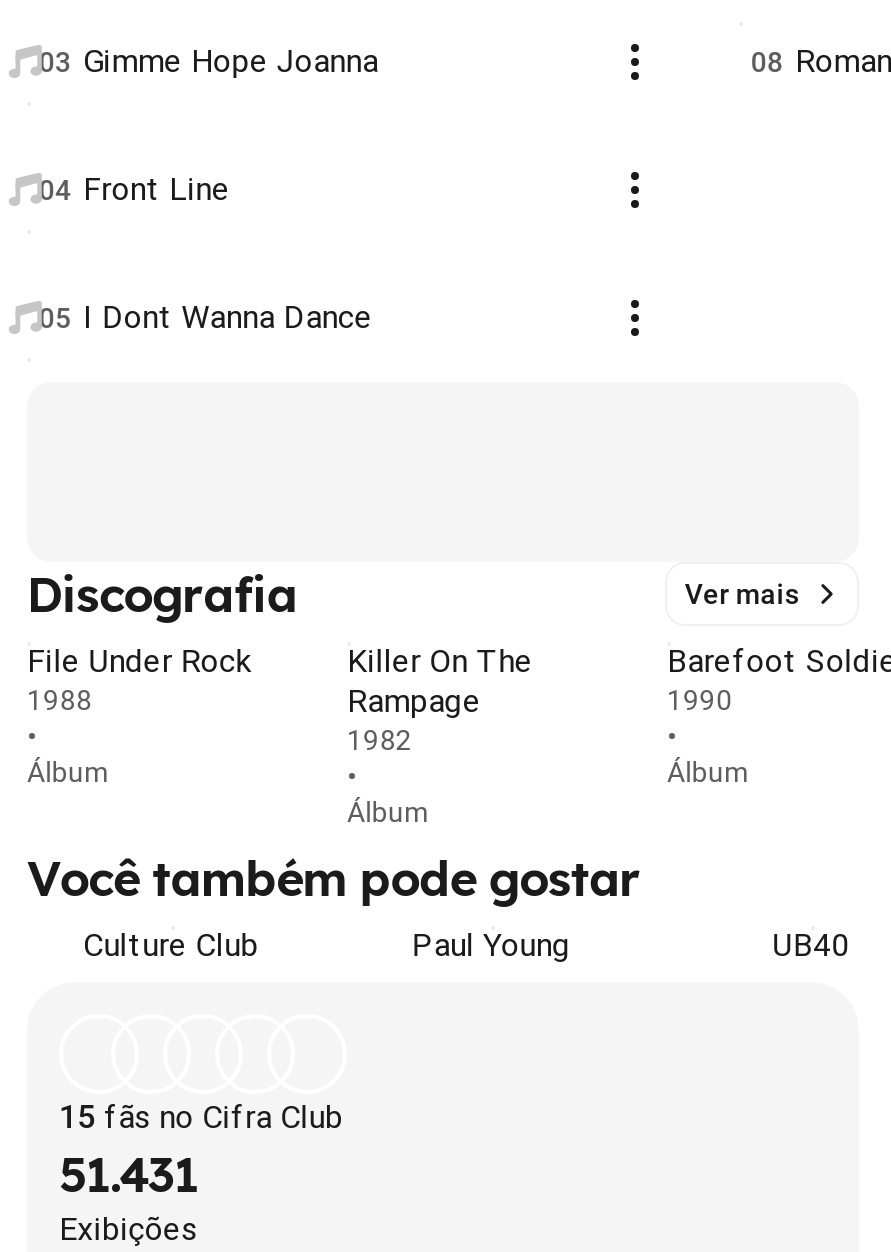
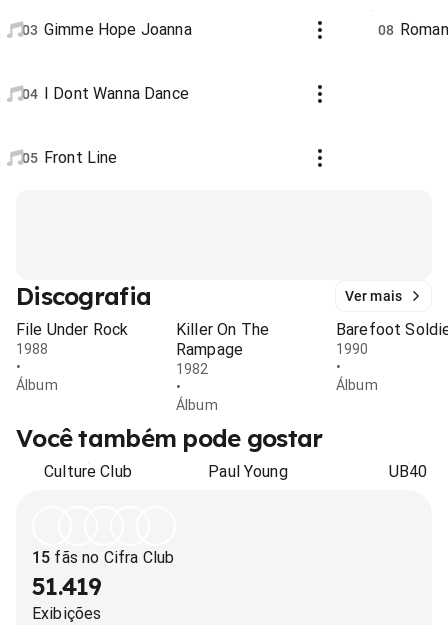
[39,170,230,208] 04 Front Line -> [22,84,189,103] 04 I Dont Wanna Dance
[39,298,373,336] 05 I Dont Wanna Dance -> [22,148,118,167] 05 Front Line
[59,1144,198,1204] 51.431 -> [32,571,102,601] 51.419

